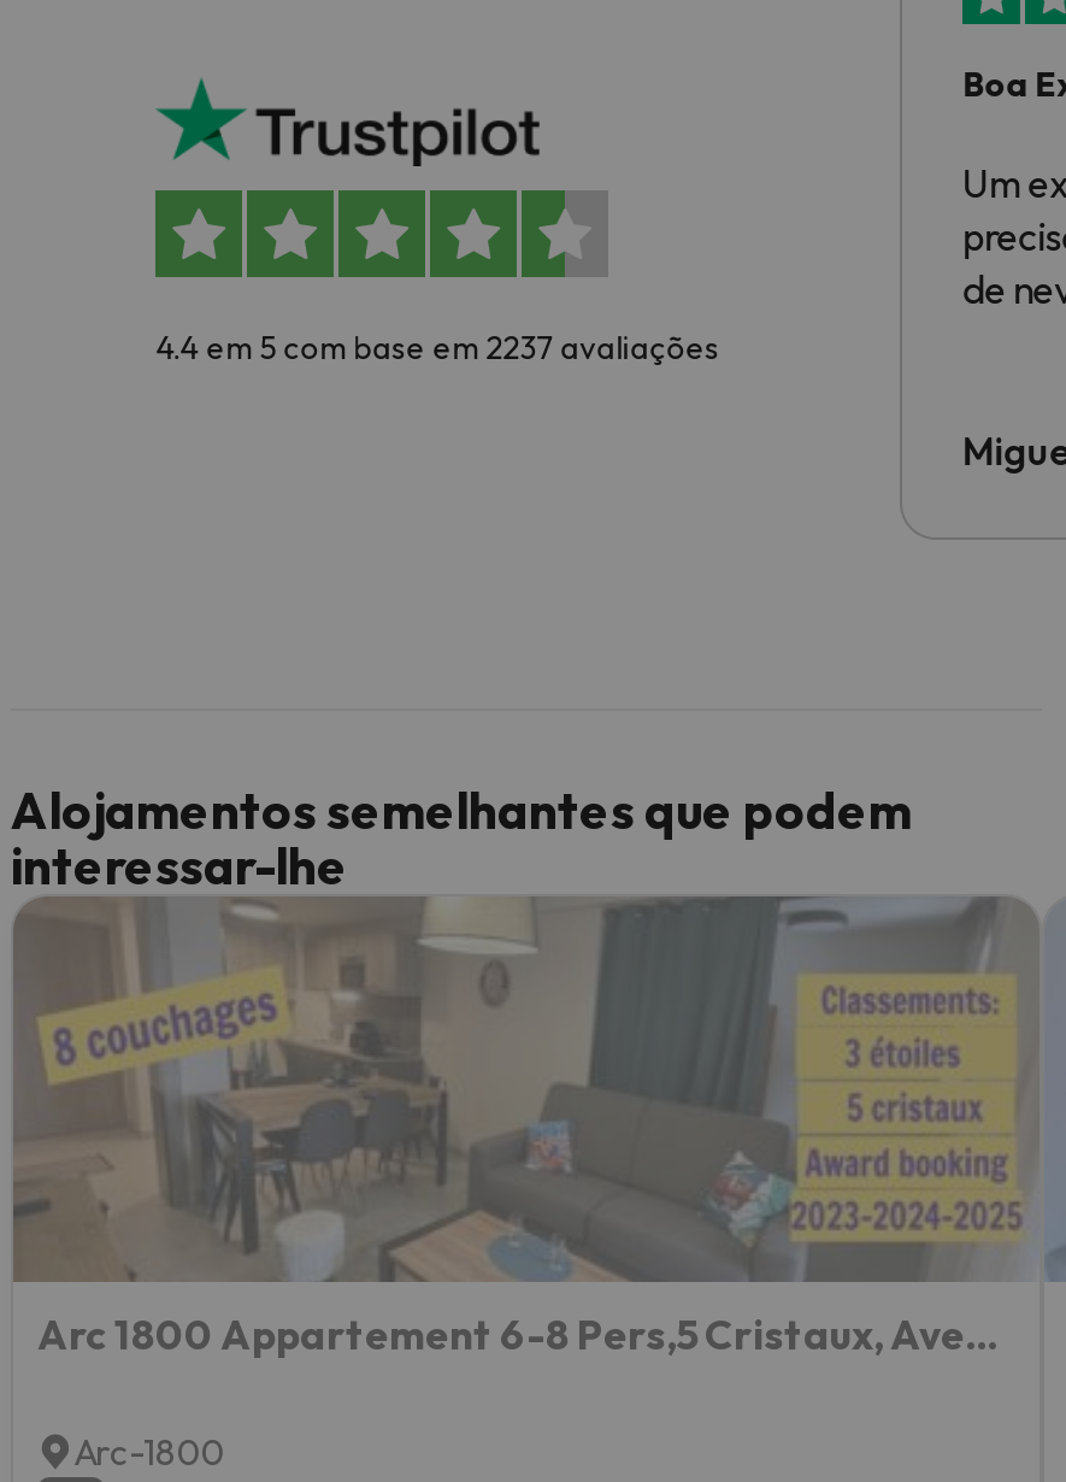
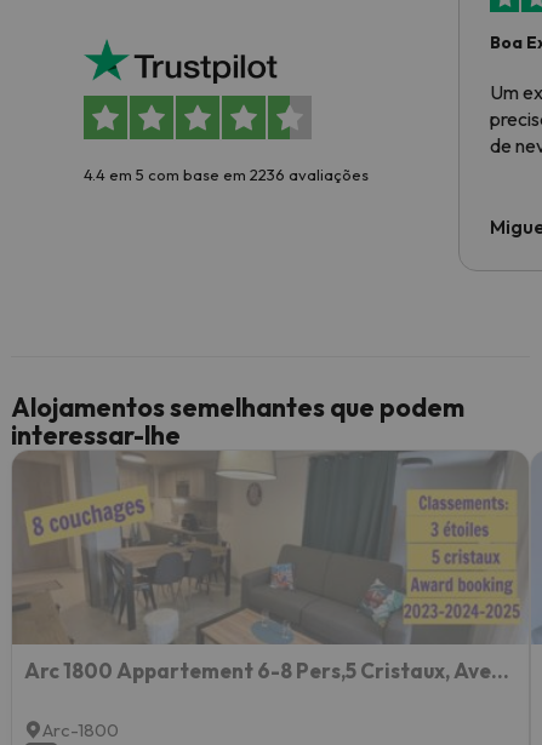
[156,328,719,367] 4.4 em 5 com base em 2237 avaliações -> [83,165,368,184] 4.4 em 5 com base em 2236 avaliações

